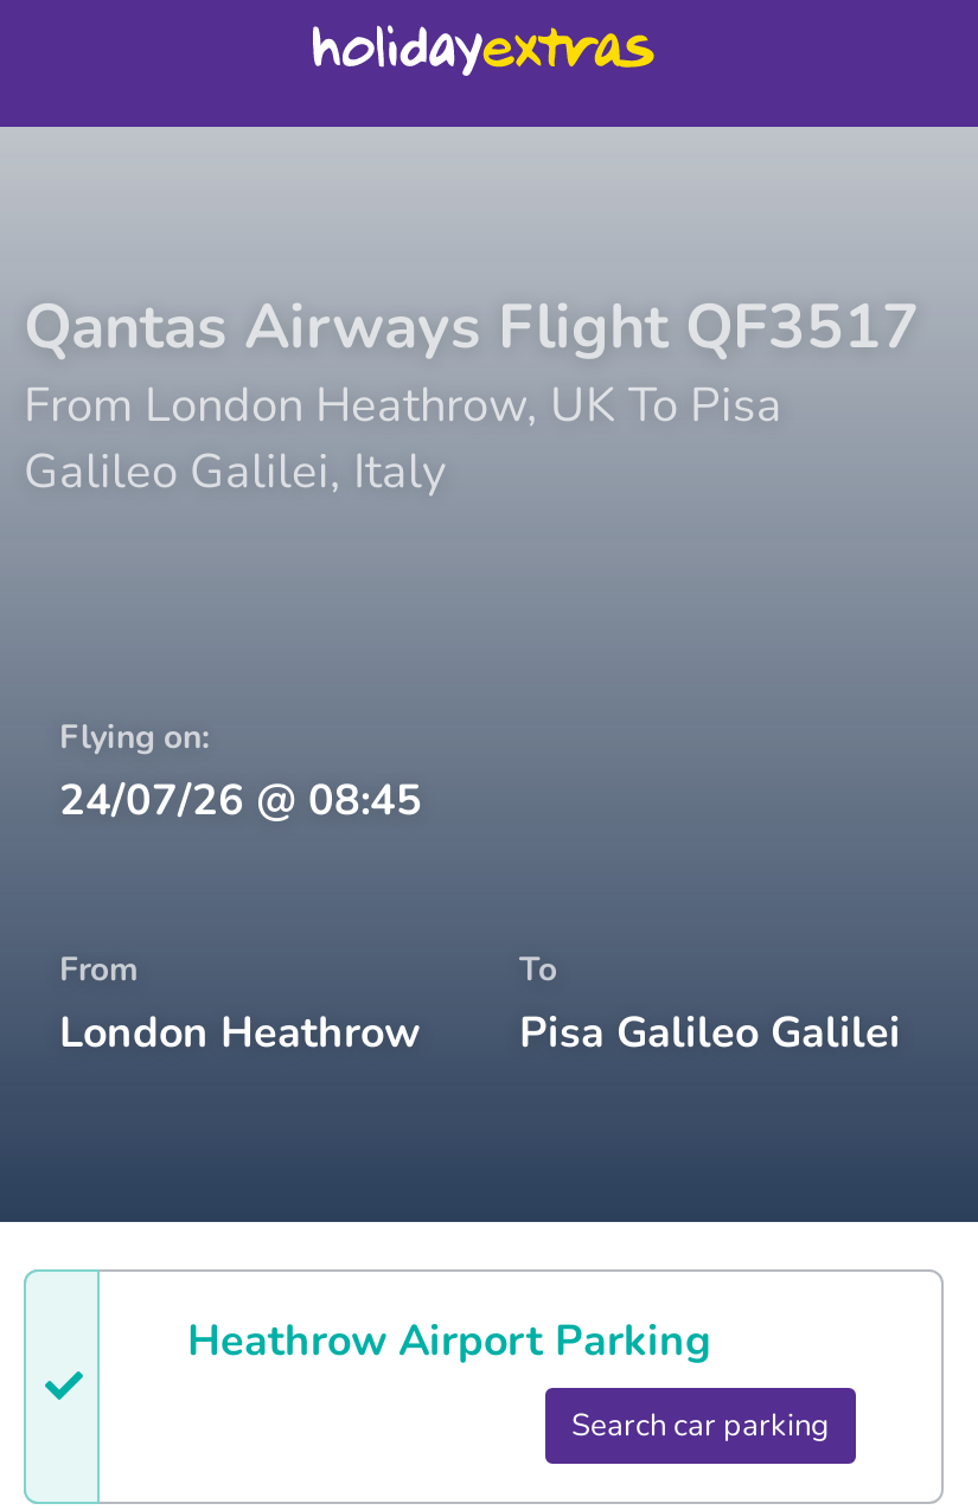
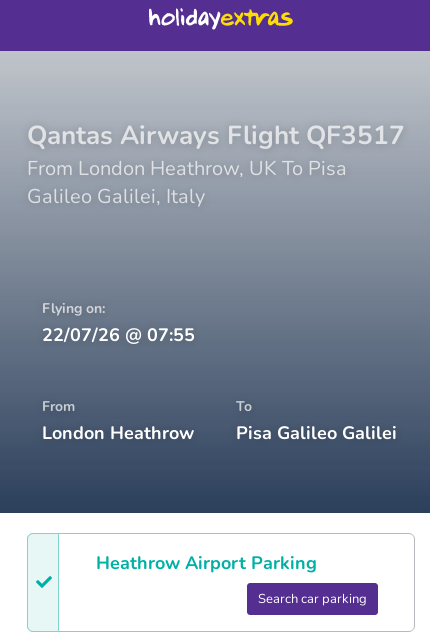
[59,773,422,829] 24/07/26 @ 08:45 -> [42,323,195,347] 22/07/26 @ 07:55

